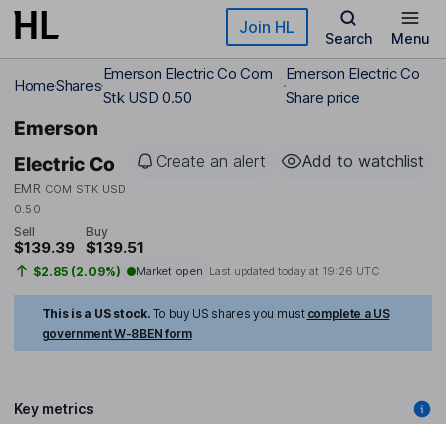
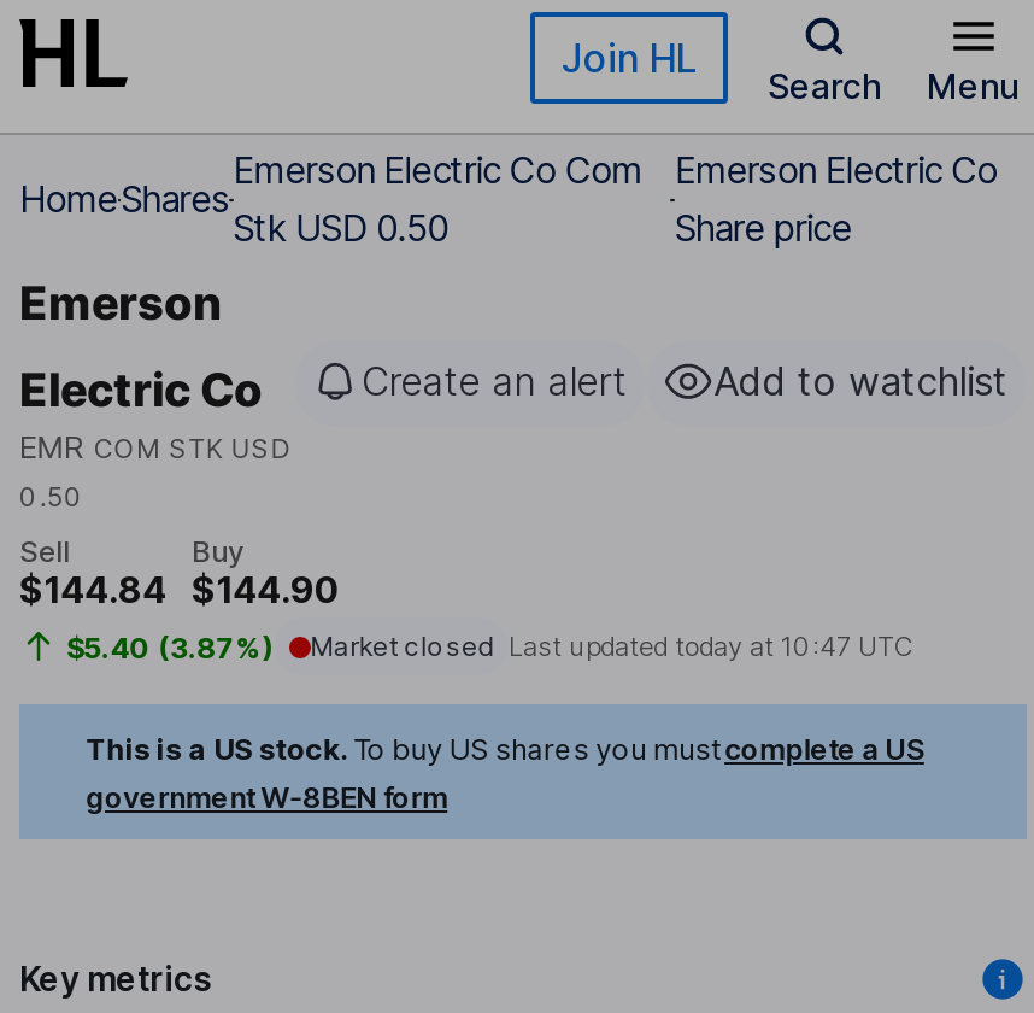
[14,238,75,257] $139.39 -> [19,568,166,614] $144.84
[85,238,143,257] $139.51 -> [192,568,341,614] $144.90
[34,264,121,279] $2.85 (2.09%) -> [67,629,274,665] $5.40 (3.87%)
[136,264,378,278] Market open Last updated today at 19:26 UTC -> [310,630,913,664] Market closed Last updated today at 10:47 UTC

